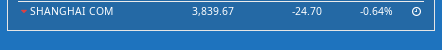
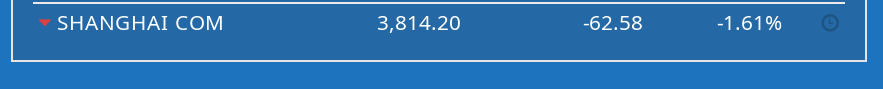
[192,4,234,18] 3,839.67 -> [377,8,461,36] 3,814.20
[292,4,322,18] -24.70 -> [583,8,643,36] -62.58
[360,4,393,18] -0.64% -> [717,8,783,36] -1.61%

